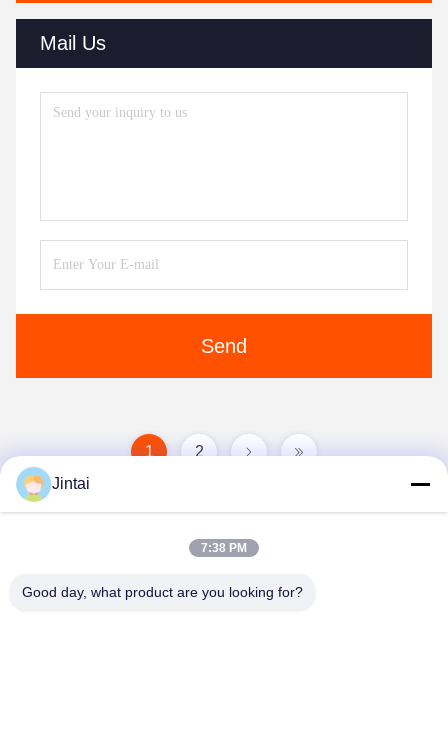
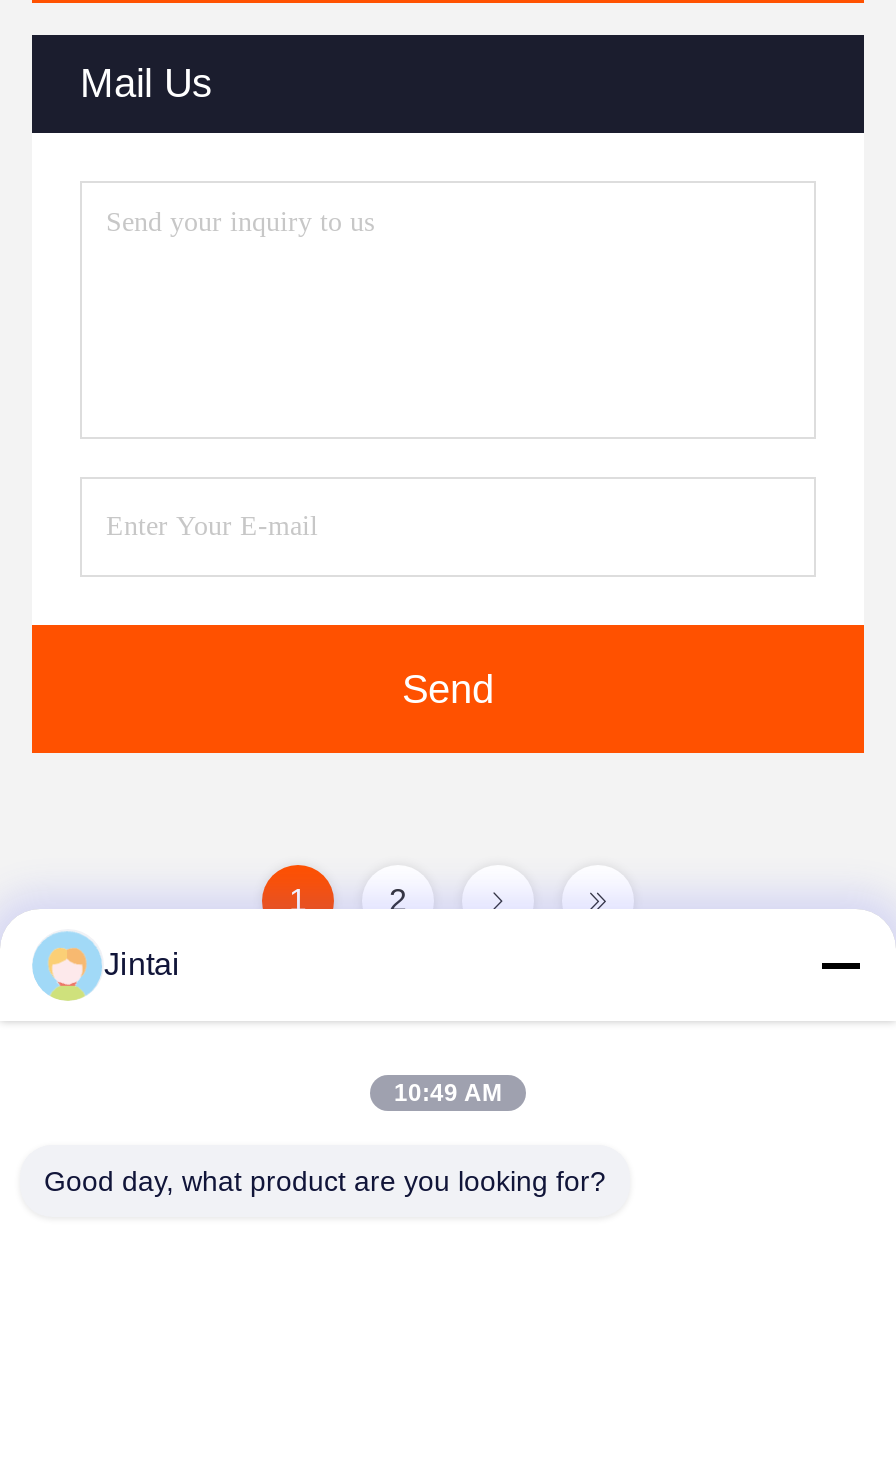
[201,541,247,555] 7:38 PM -> [394,1079,502,1107] 10:49 AM

